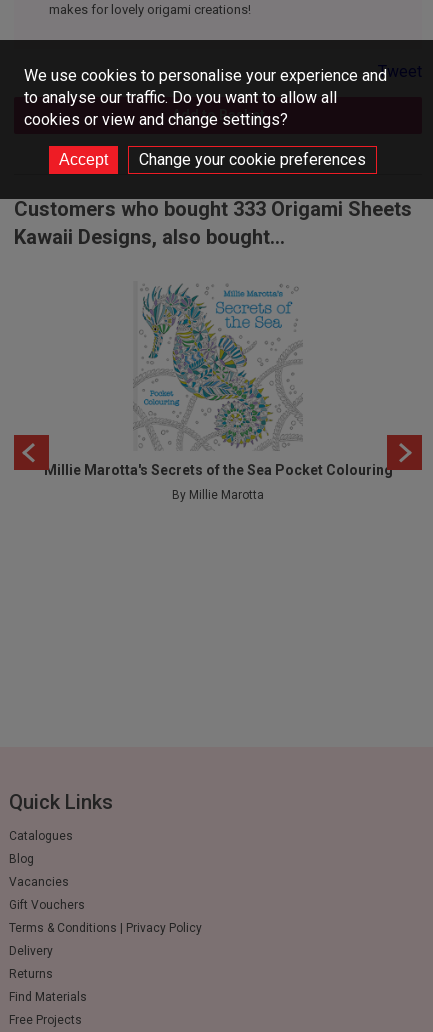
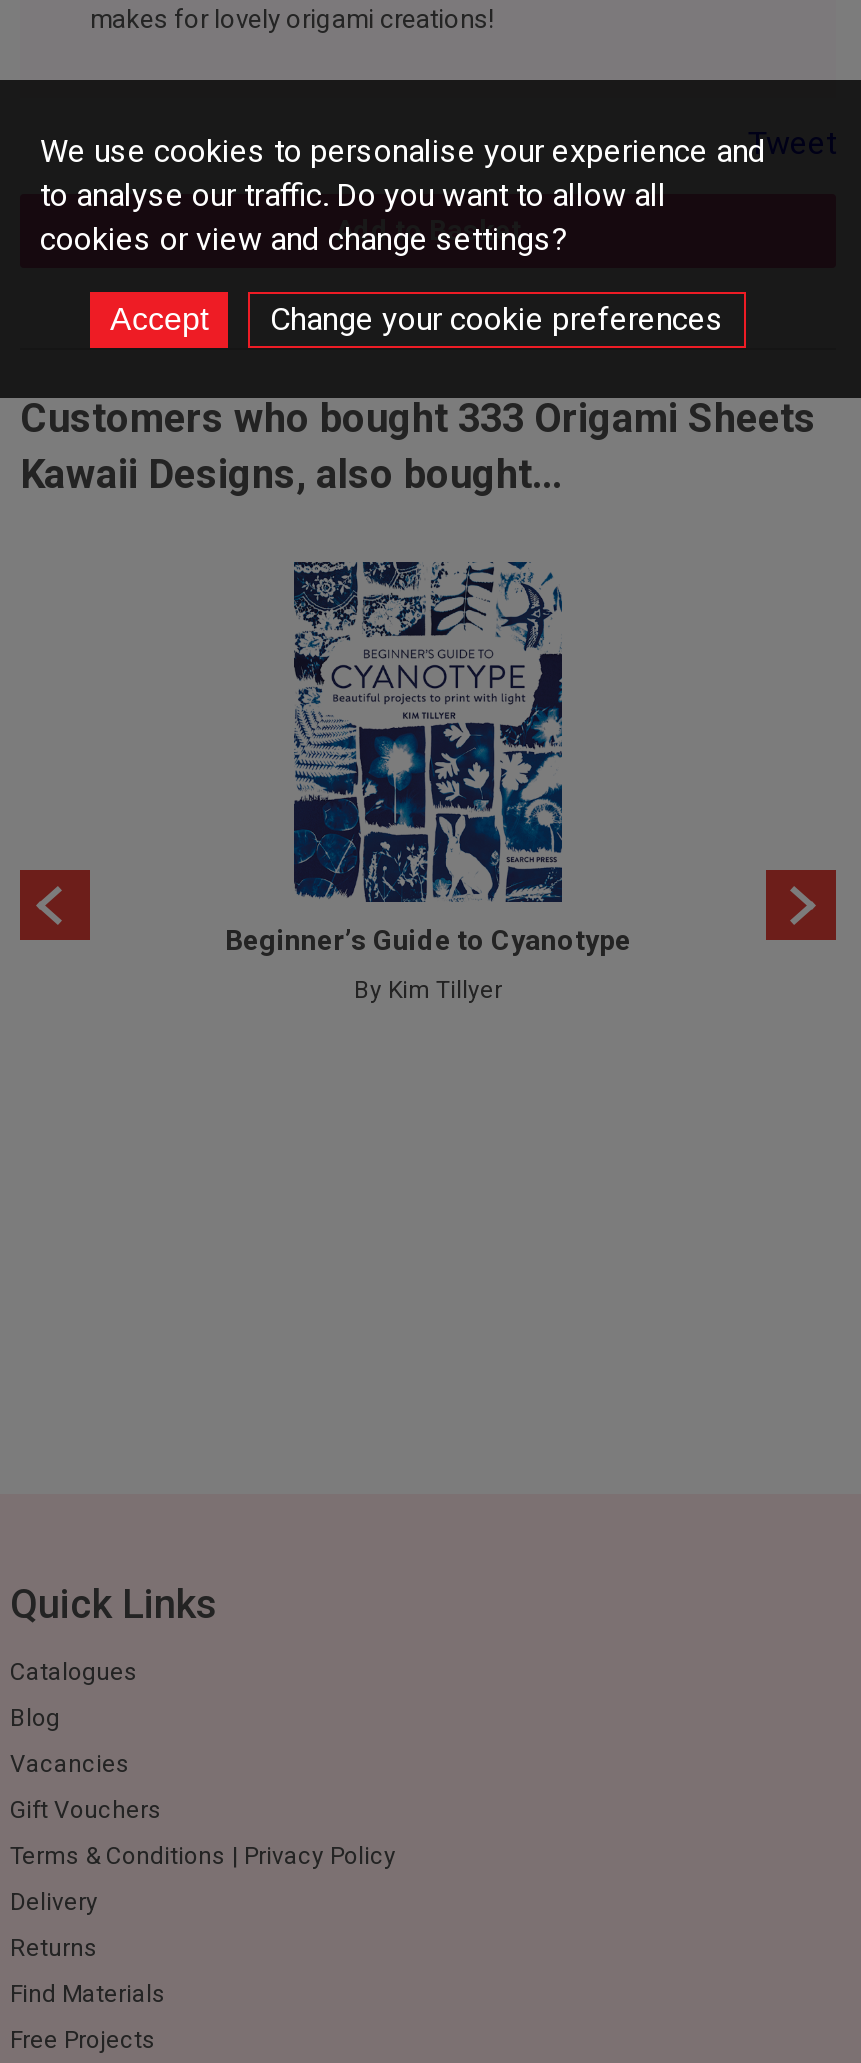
[43,281,392,478] [image] | Millie Marotta's Secrets of the Sea Pocket Colouring -> [225,560,631,956] [image] | Beginner’s Guide to Cyanotype
[172,488,264,502] By Millie Marotta -> [354,976,502,1004] By Kim Tillyer

